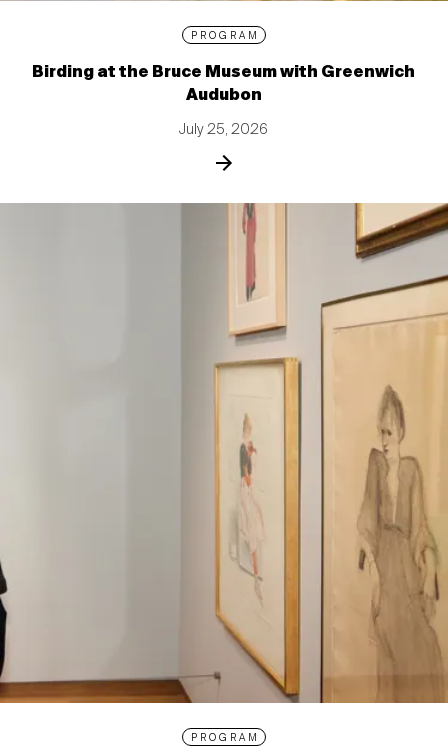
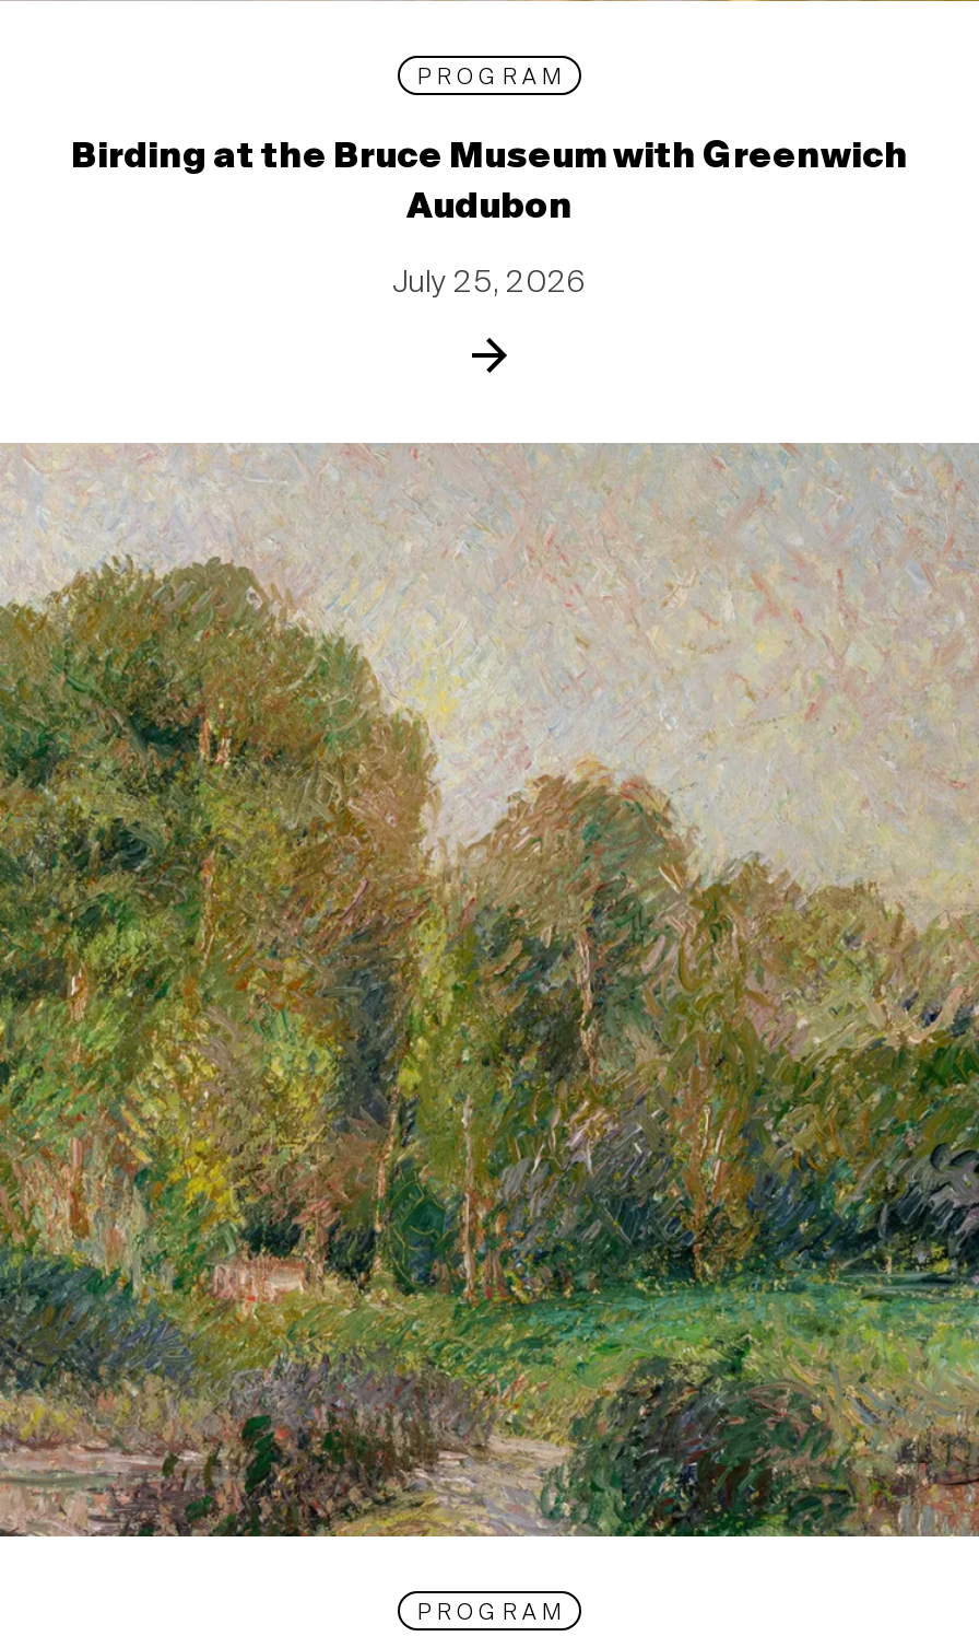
[3,203,445,704] [image] -> [7,442,972,1538] [image]

